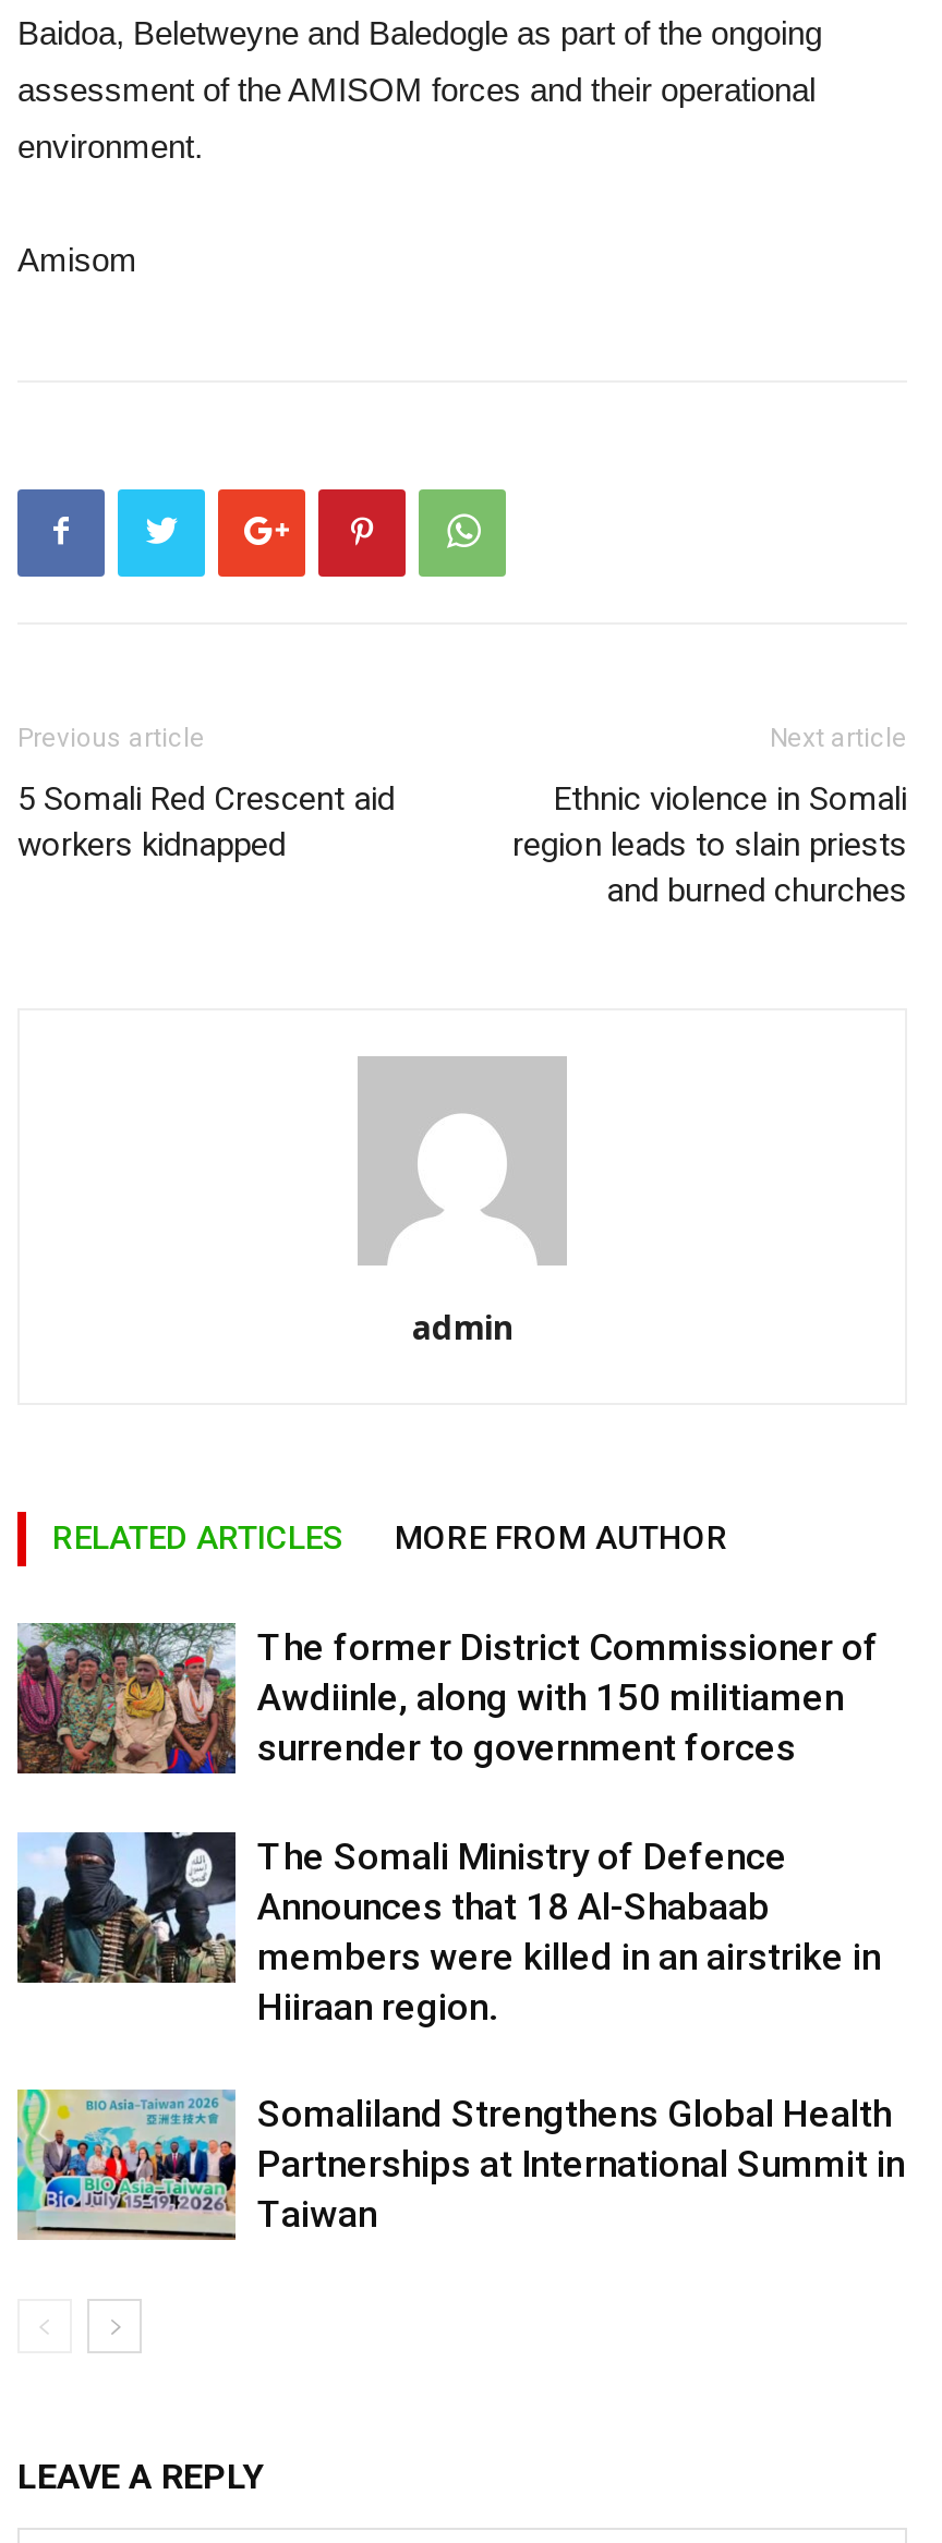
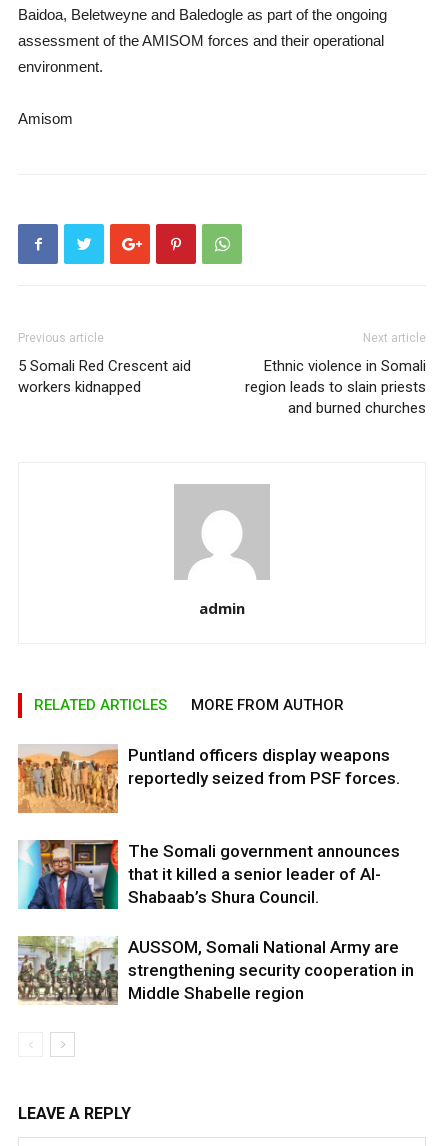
[15,1622,879,1777] [image] | The former District Commissioner of | Awdiinle, along with 150 militiamen | surrender to government forces -> [17,745,400,814] [image] | Puntland officers display weapons | reportedly seized from PSF forces.
[15,1829,881,2028] [image] | The Somali Ministry of Defence | Announces that 18 Al-Shabaab | members were killed in an airstrike in | Hiiraan region. -> [18,839,400,910] [image] | The Somali government announces | that it killed a senior leader of Al- | Shabaab’s Shura Council.
[15,2088,905,2239] [image] | Somaliland Strengthens Global Health | Partnerships at International Summit in | Taiwan -> [17,935,414,1005] [image] | AUSSOM, Somali National Army are | strengthening security cooperation in | Middle Shabelle region

